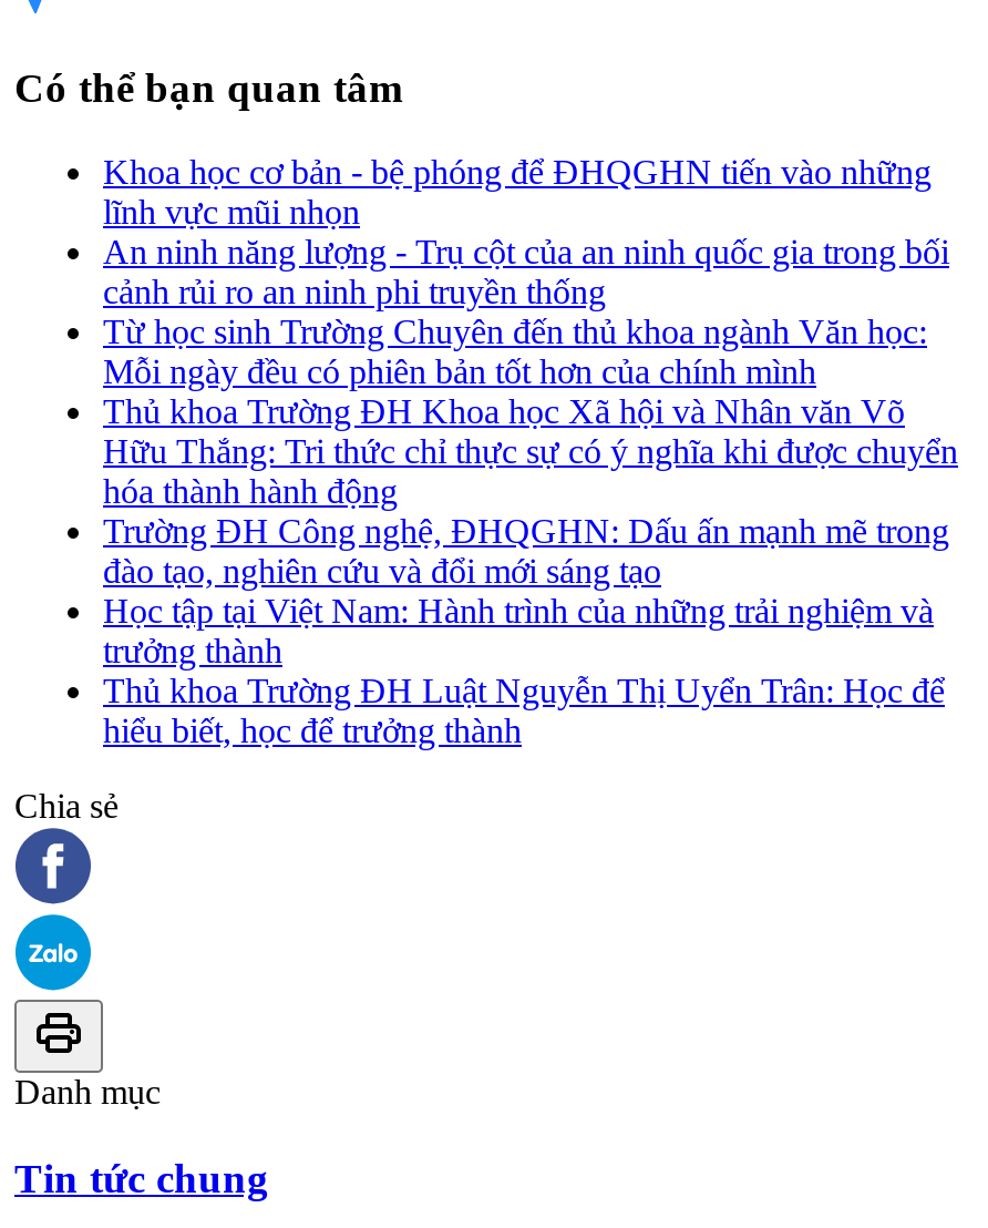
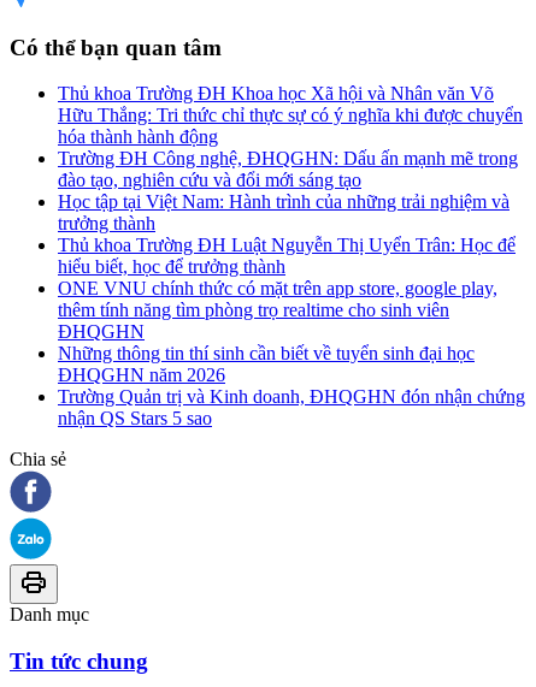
[103,153,949,391] Khoa học cơ bản - bệ phóng để ĐHQGHN tiến vào những | lĩnh vực mũi nhọn | An ninh năng lượng - Trụ cột của an ninh quốc gia trong bối | cảnh rủi ro an ninh phi truyền thống | Từ học sinh Trường Chuyên đến thủ khoa ngành Văn học: | Mỗi ngày đều có phiên bản tốt hơn của chính mình -> none
moved [103,393,958,750] -> [58,83,523,277]: Thủ khoa Trường ĐH Khoa học Xã hội và Nhân văn Võ | Hữu Thắng: Tri thức chỉ thực sự có ý nghĩa khi được chuyển | hóa thành hành động | ... | Thủ khoa Trường ĐH Luật Nguyễn Thị Uyển Trân: Học để | hiểu biết, học để trưởng thành
none -> [58,278,525,429] ONE VNU chính thức có mặt trên app store, google play, | thêm tính năng tìm phòng trọ realtime cho sinh viên | ĐHQGHN | Những thông tin thí sinh cần biết về tuyển sinh đại học | ĐHQGHN năm 2026 | Trường Quản trị và Kinh doanh, ĐHQGHN đón nhận chứng | nhận QS Stars 5 sao

